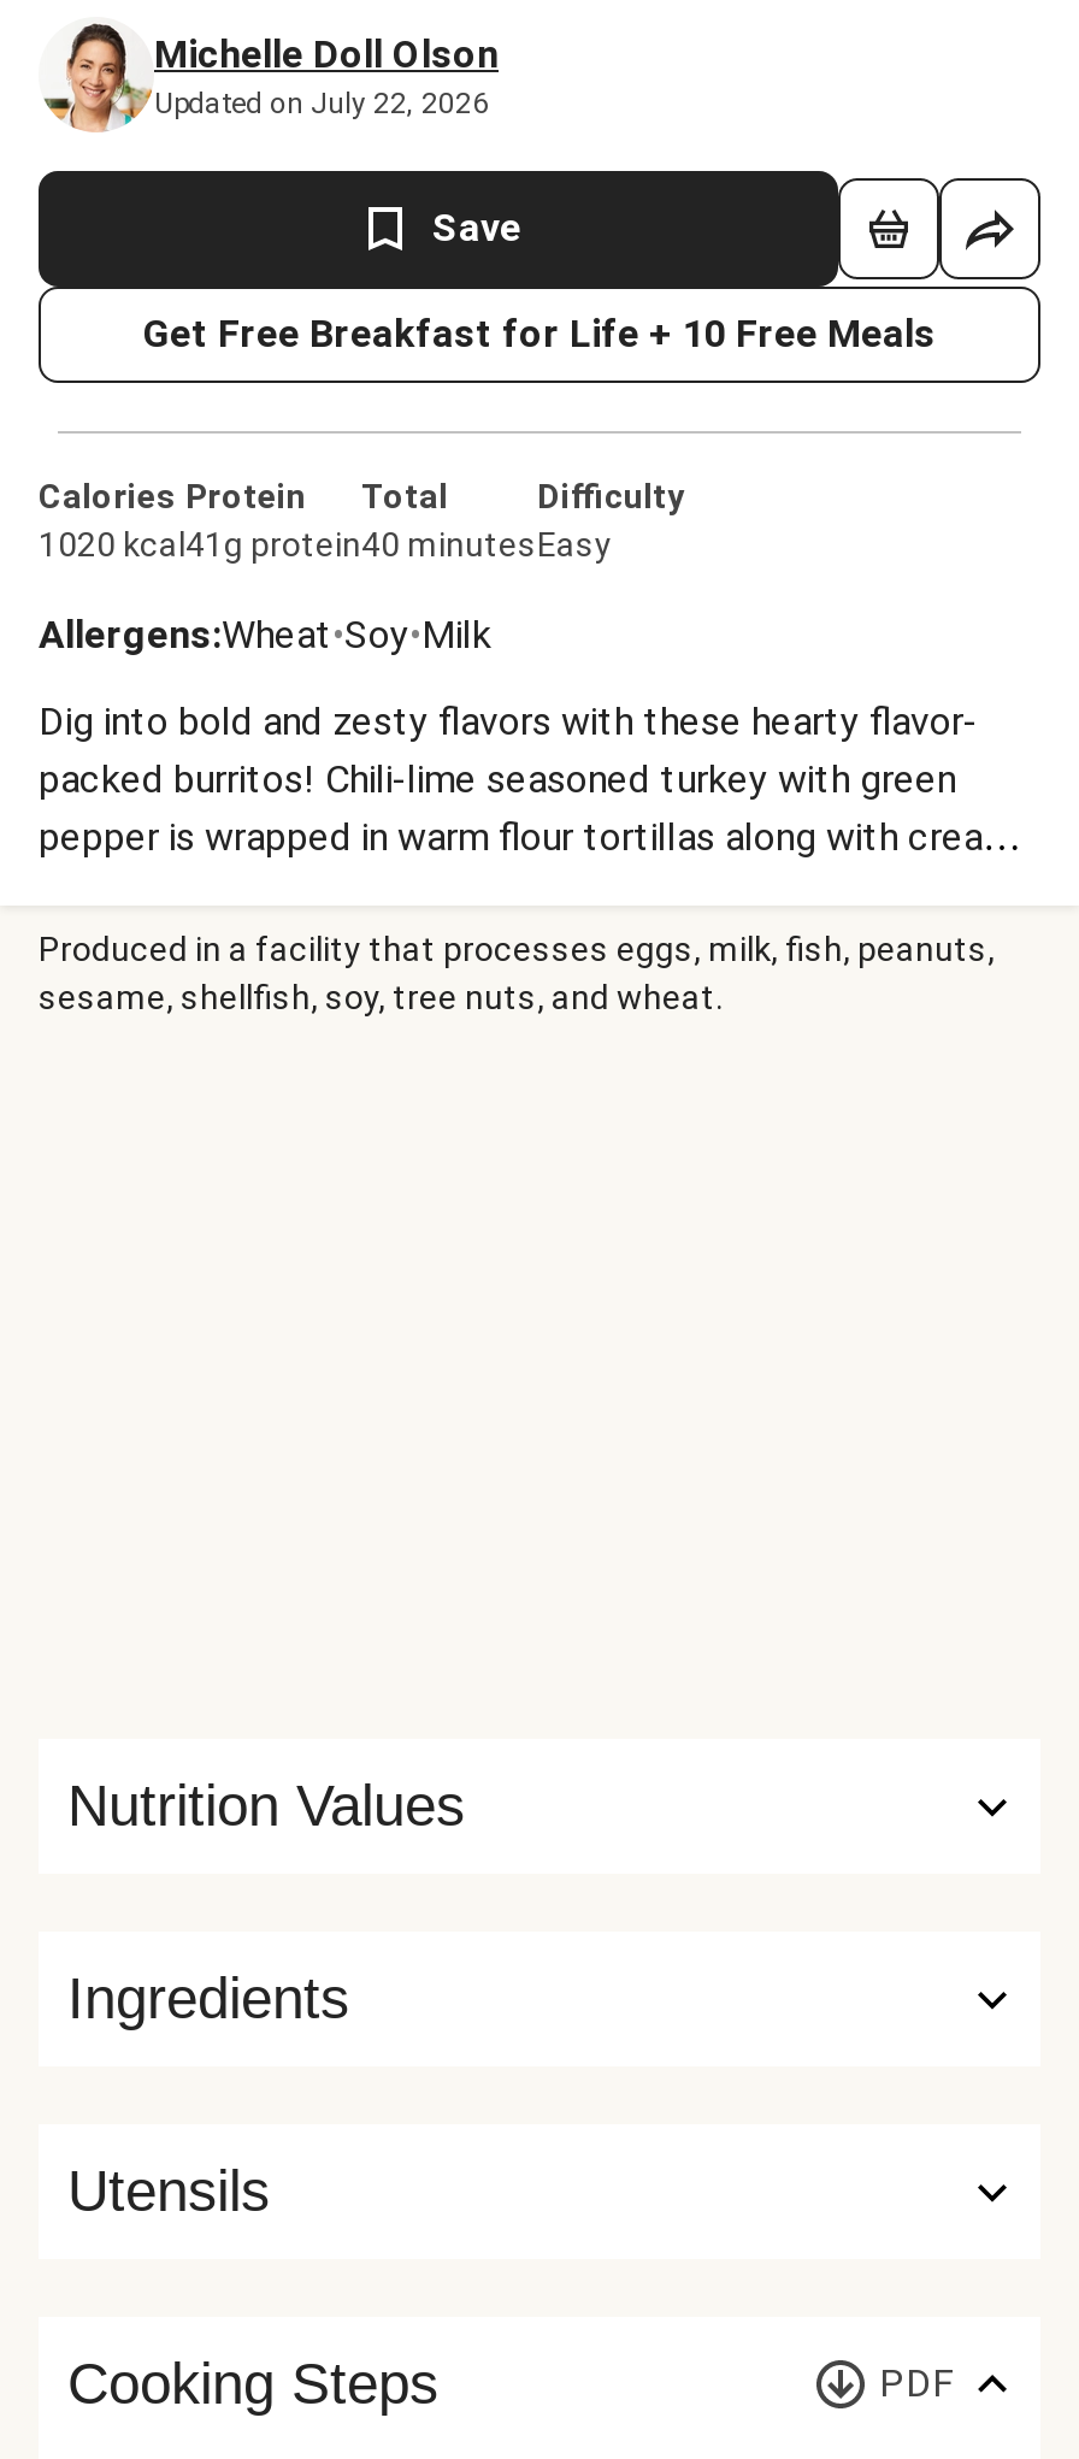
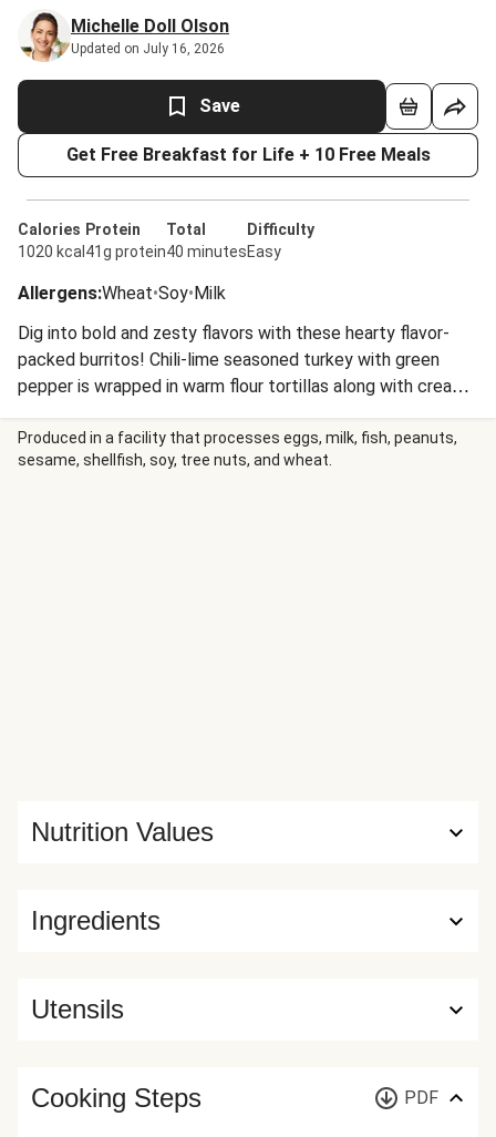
[154,87,489,120] Updated on July 22, 2026 -> [71,41,225,57] Updated on July 16, 2026

